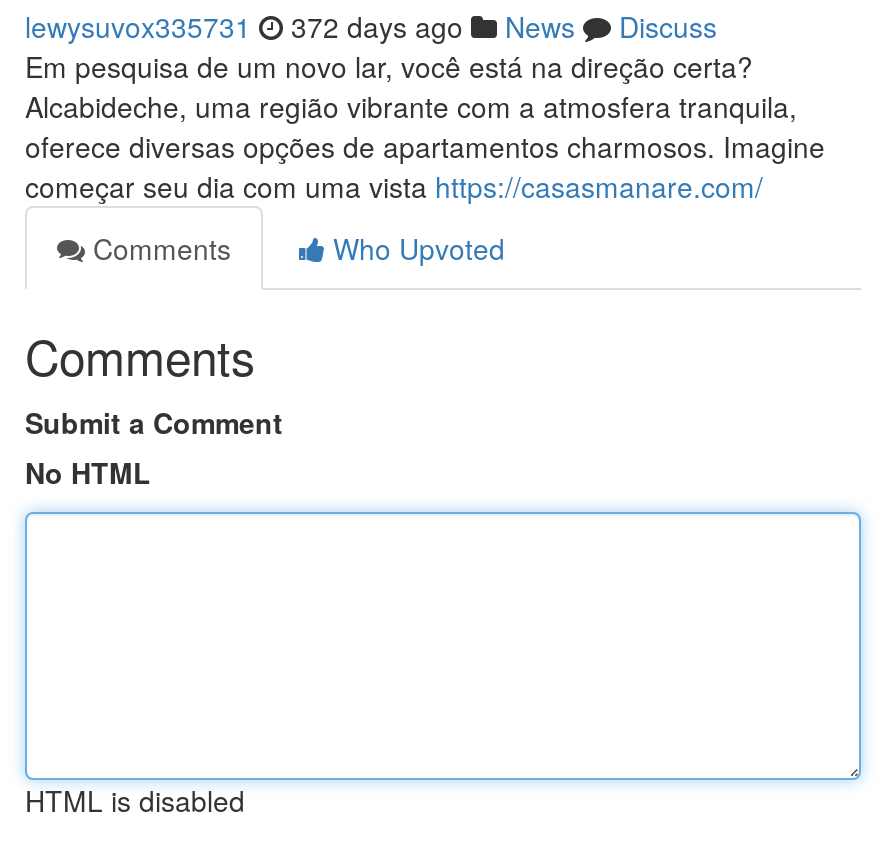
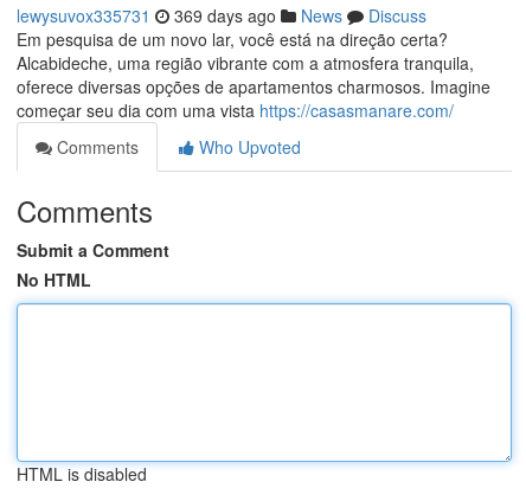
[25,6,717,46] lewysuvox335731 372 days ago News Discuss -> [17,4,426,27] lewysuvox335731 369 days ago News Discuss

